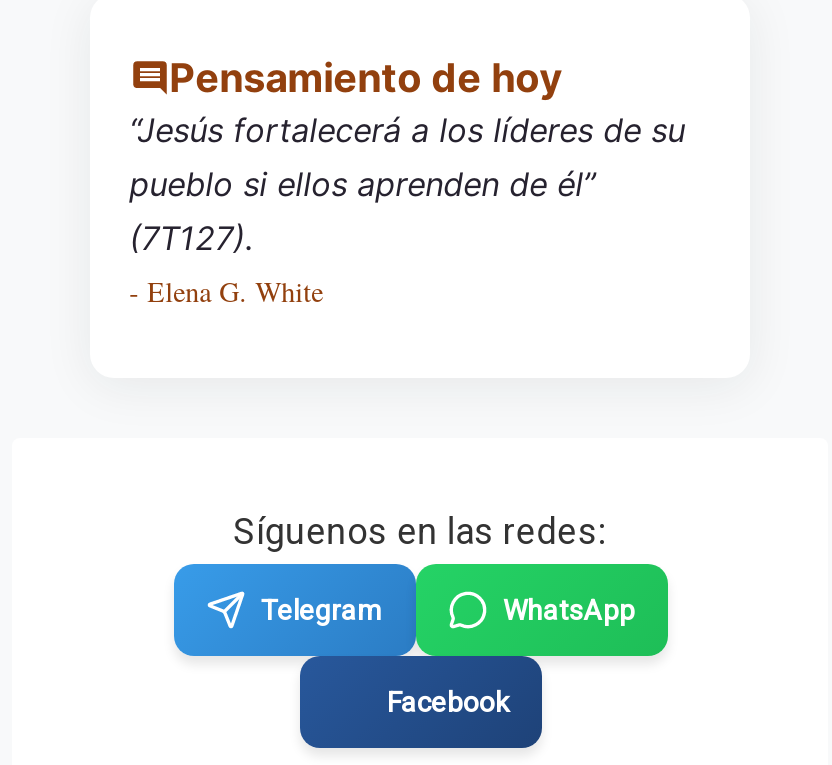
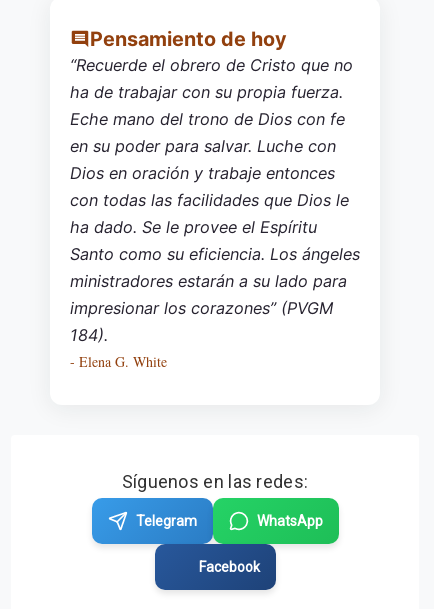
[129,109,685,257] “Jesús fortalecerá a los líderes de su | pueblo si ellos aprenden de él” | (7T127). -> [70,55,360,345] “Recuerde el obrero de Cristo que no | ha de trabajar con su propia fuerza. | Eche mano del trono de Dios con fe | en su poder para salvar. Luche con | Dios en oración y trabaje entonces | con todas las facilidades que Dios le | ha dado. Se le provee el Espíritu | Santo como su eficiencia. Los ángeles | ministradores estarán a su lado para | impresionar los corazones” (PVGM | 184).

